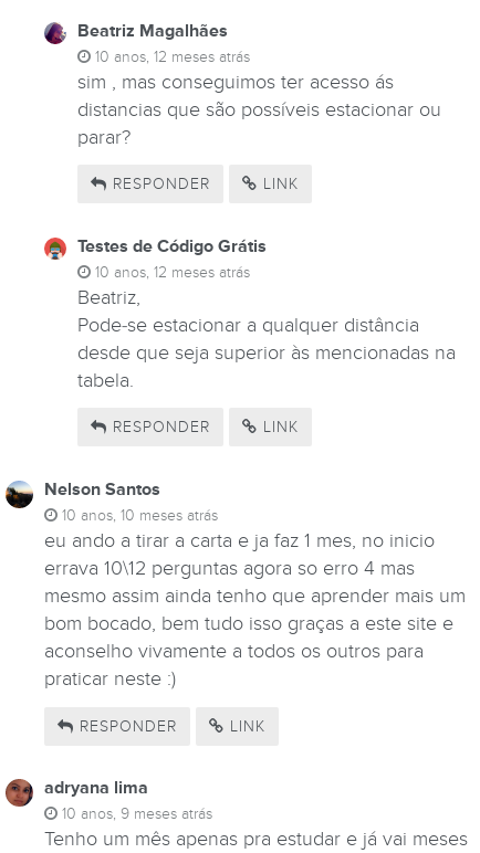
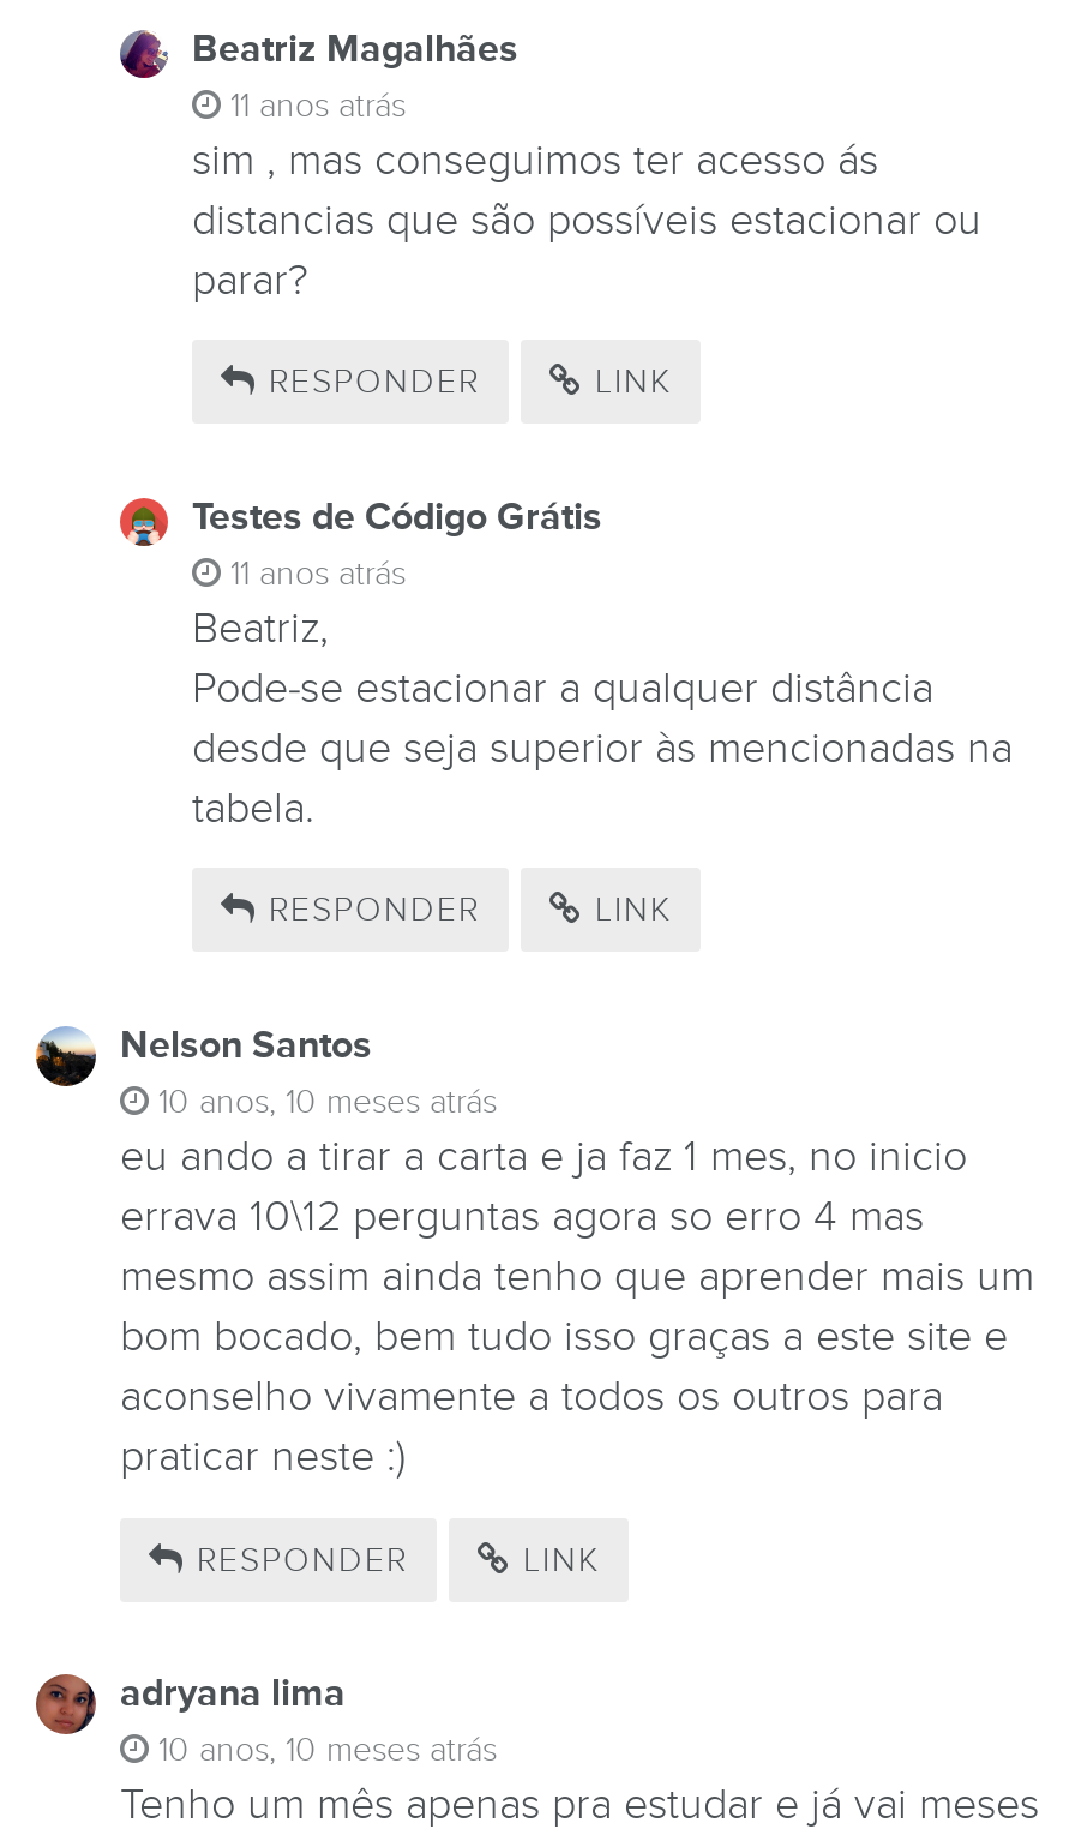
[95,47,250,66] 10 anos, 12 meses atrás -> [230,84,406,125] 11 anos atrás
[95,262,250,281] 10 anos, 12 meses atrás -> [230,552,406,593] 11 anos atrás
[62,804,212,823] 10 anos, 9 meses atrás -> [158,1729,497,1770] 10 anos, 10 meses atrás

